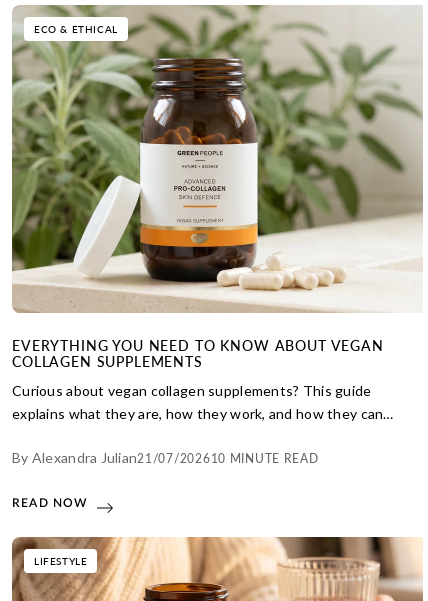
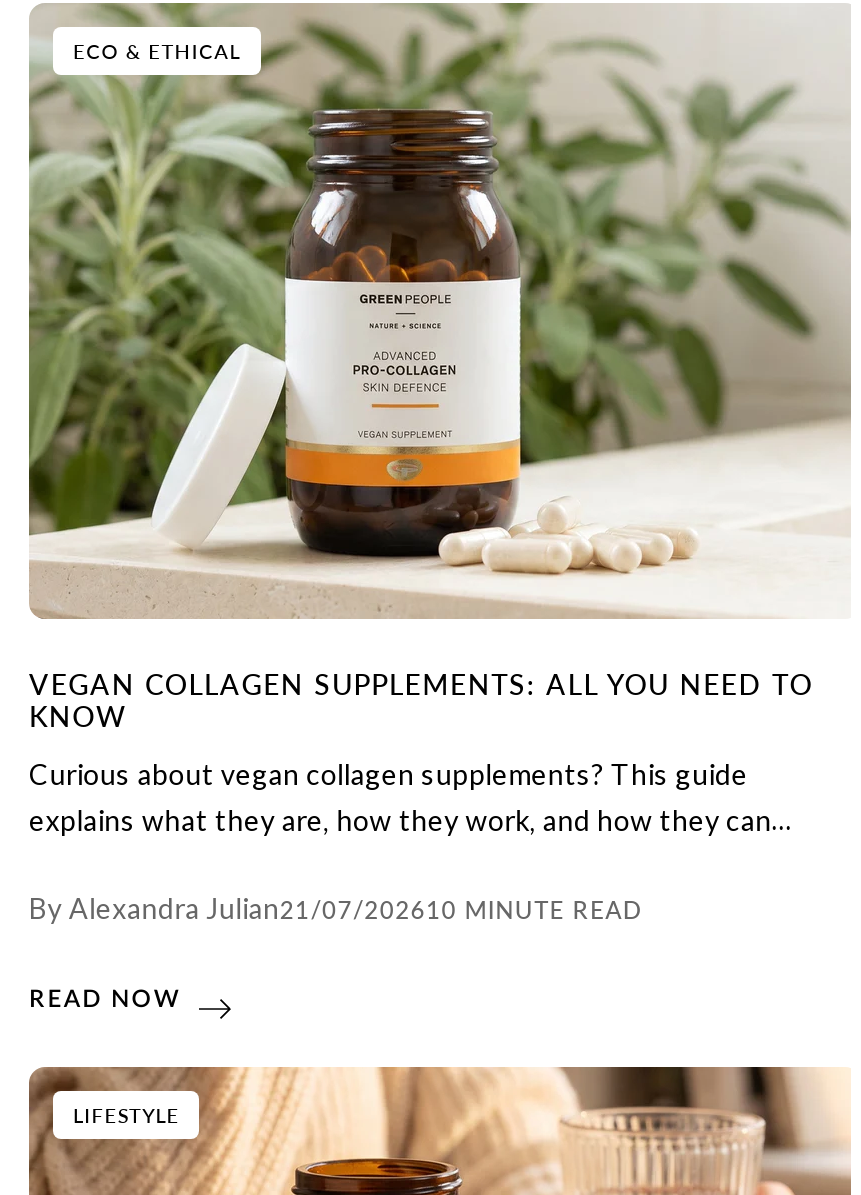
[12,335,384,371] EVERYTHING YOU NEED TO KNOW ABOUT VEGAN | COLLAGEN SUPPLEMENTS -> [29,662,813,734] VEGAN COLLAGEN SUPPLEMENTS: ALL YOU NEED TO | KNOW

